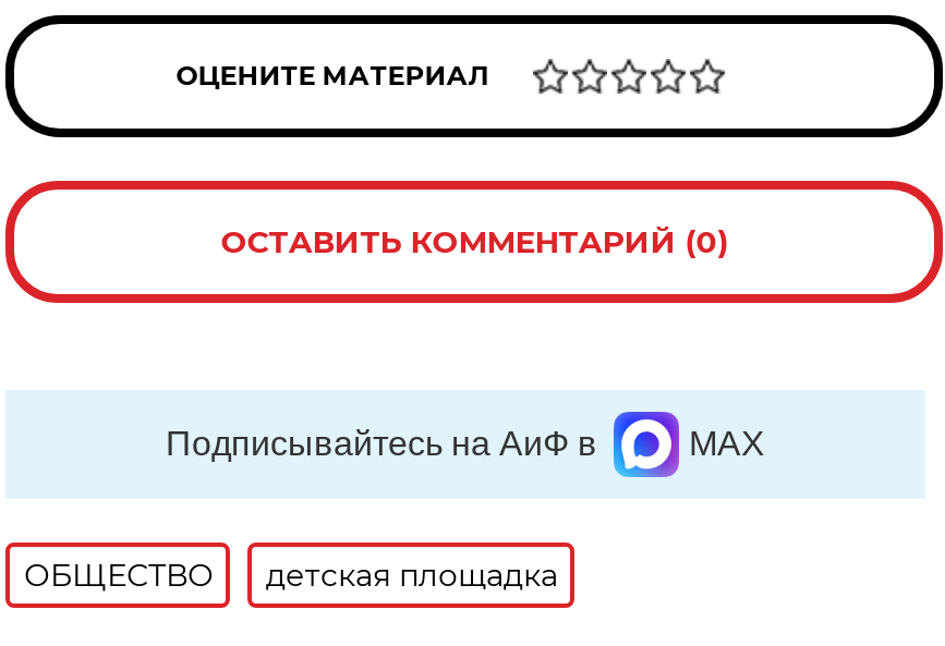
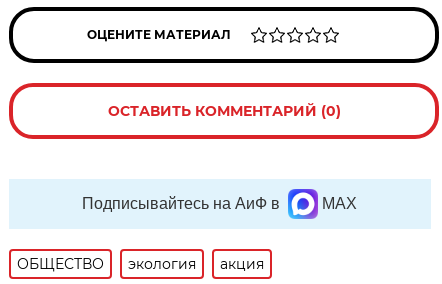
[266,555,558,594] детская площадка -> [128,255,264,273] экология | акция

